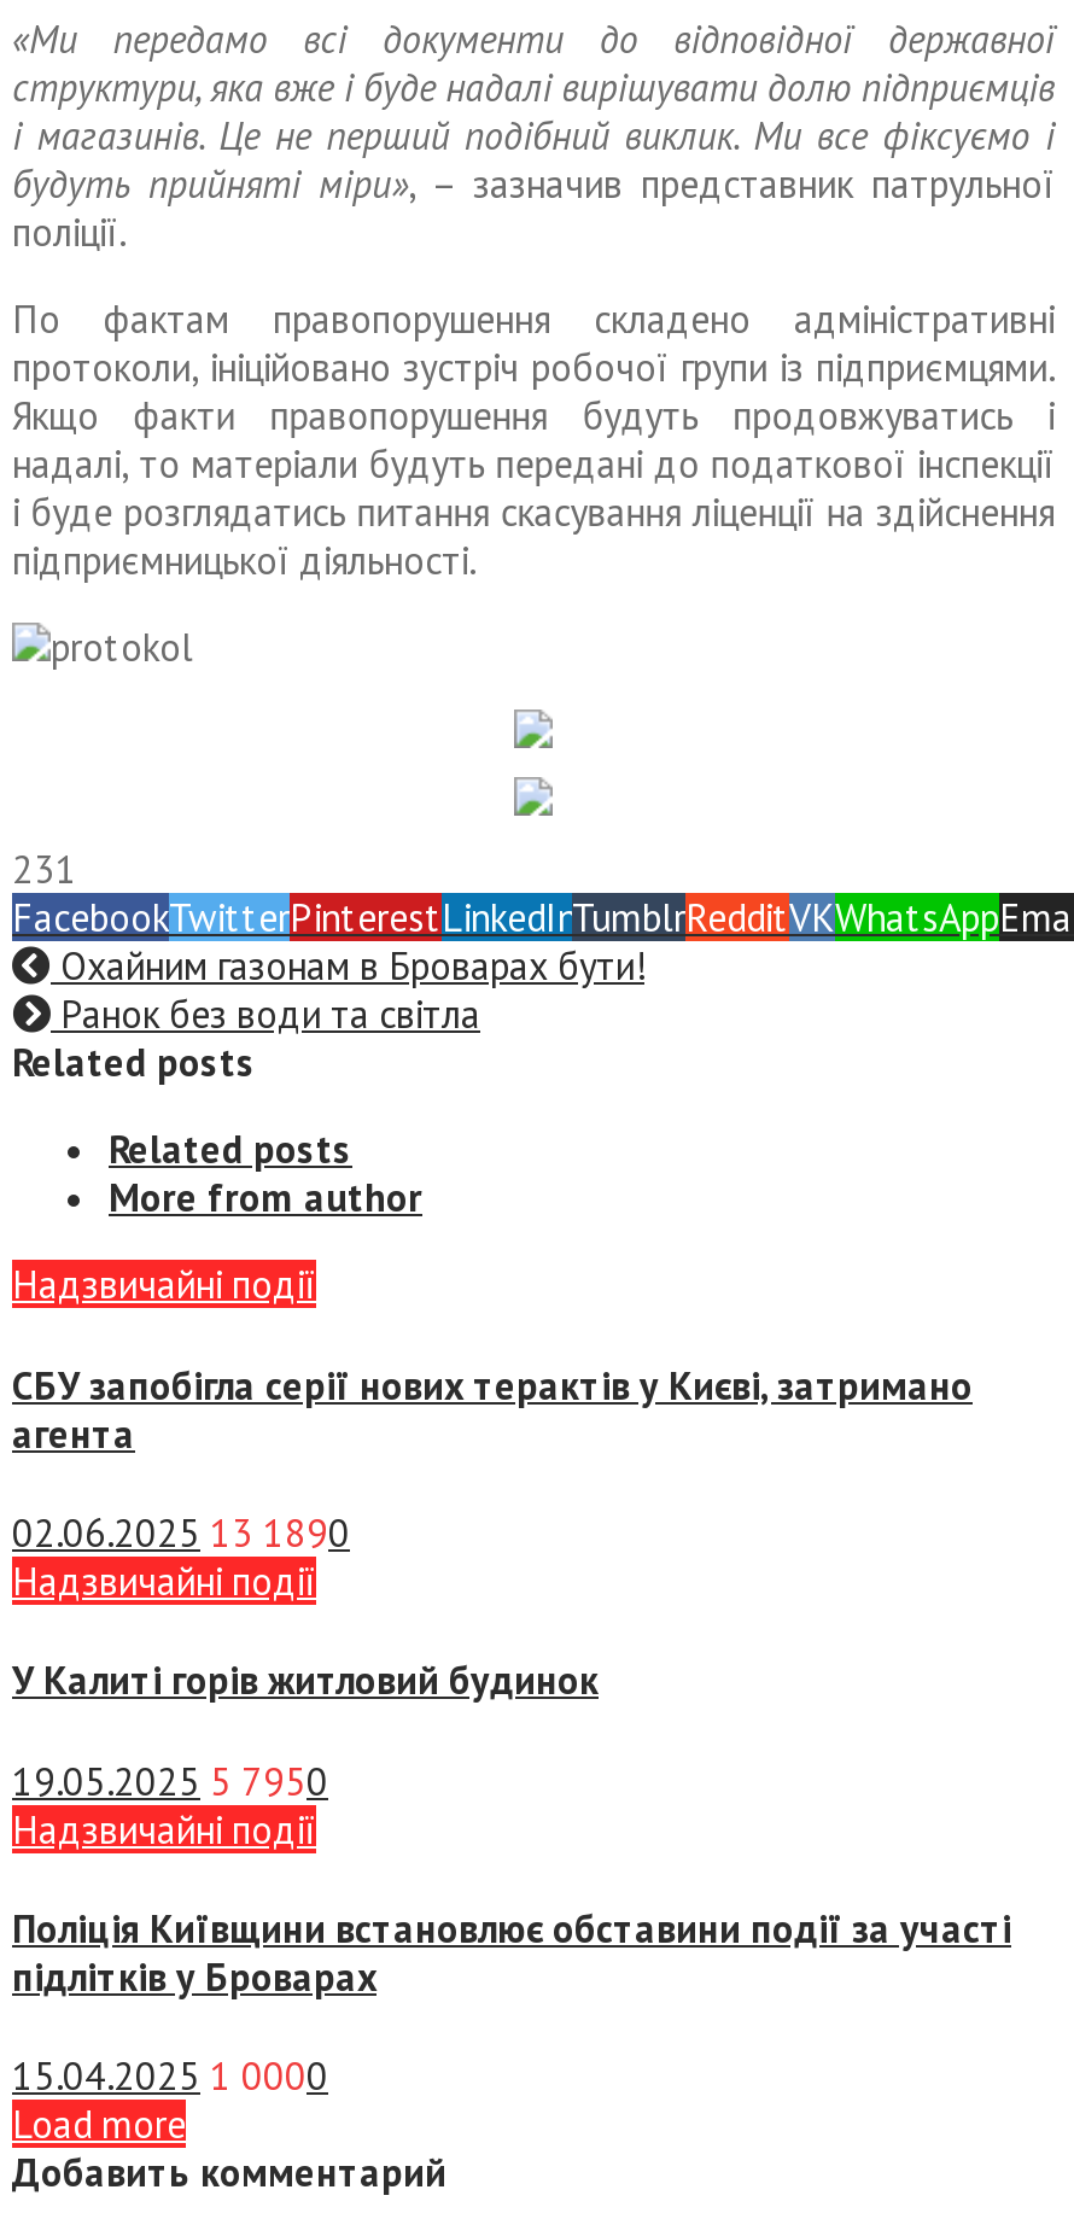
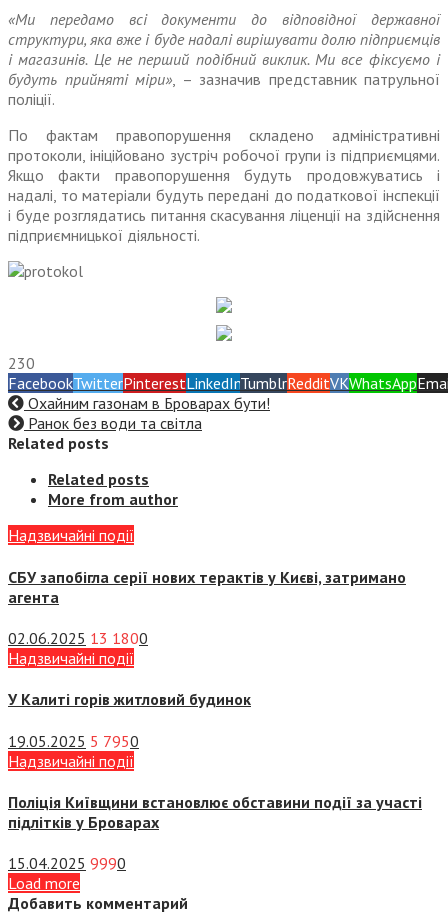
[12,846,77,894] 231 -> [8,353,35,373] 230
[12,1508,350,1557] 02.06.2025 13 1890 -> [8,628,148,648] 02.06.2025 13 1800
[12,2052,328,2100] 15.04.2025 1 0000 -> [8,853,126,873] 15.04.2025 9990

